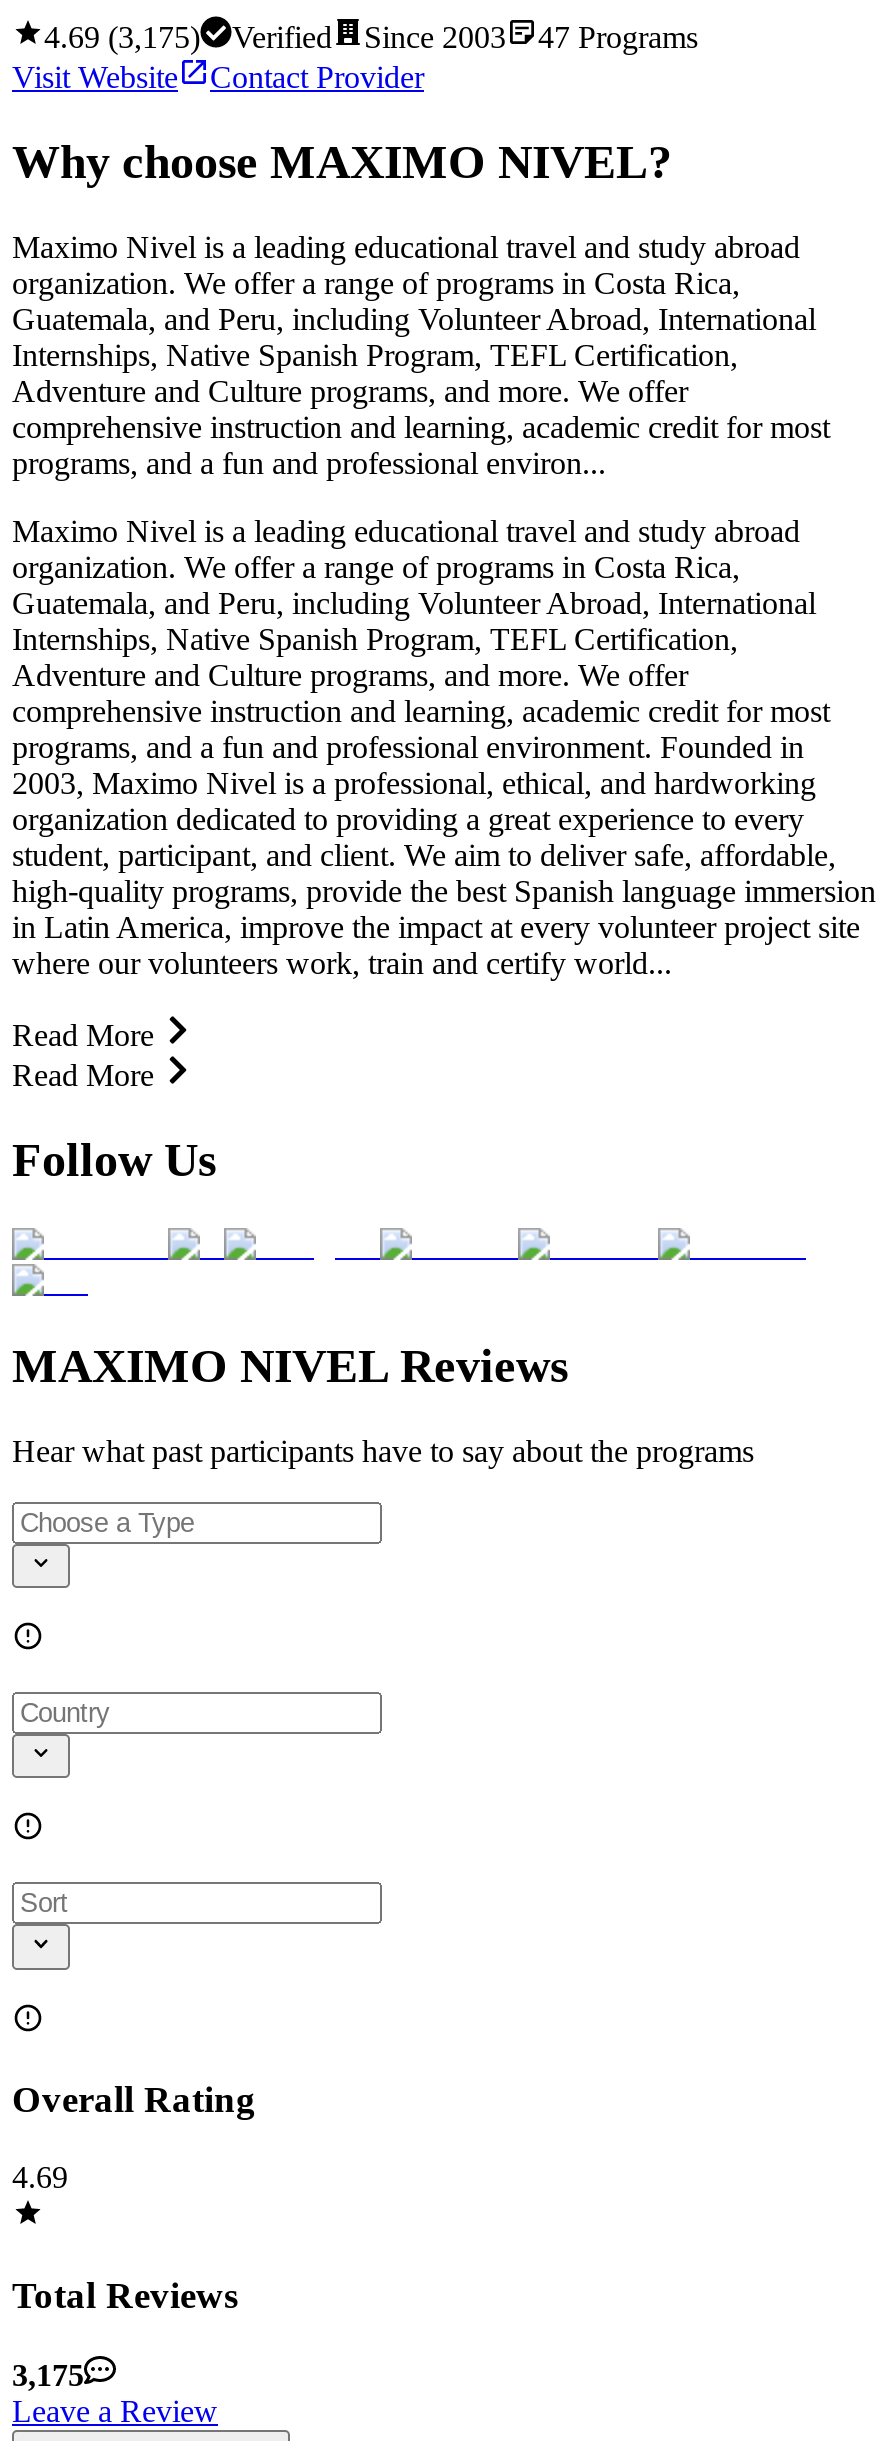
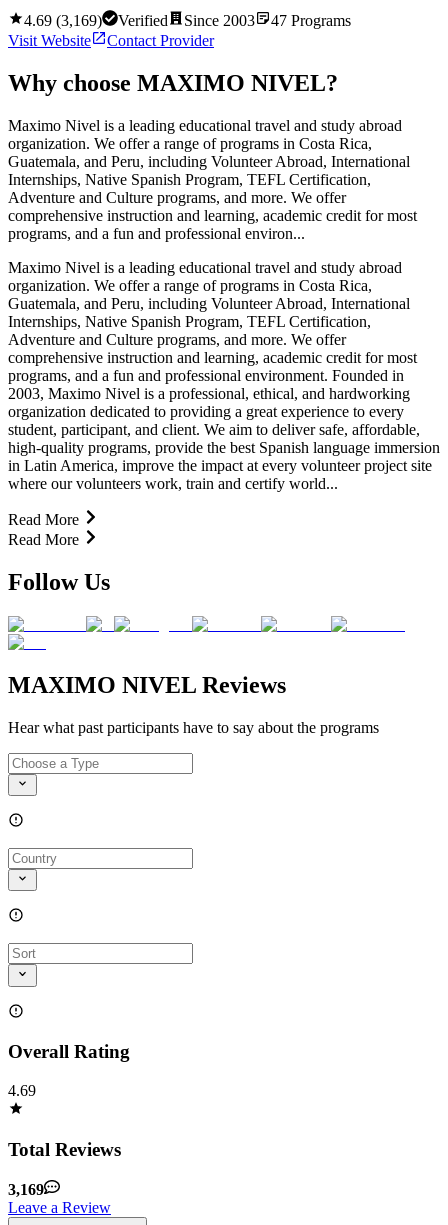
[44,20,698,54] 4.69 (3,175) Verified Since 2003 47 Programs -> [24,12,351,29] 4.69 (3,169) Verified Since 2003 47 Programs
[12,2359,84,2393] 3,175 -> [8,1181,44,1198] 3,169

